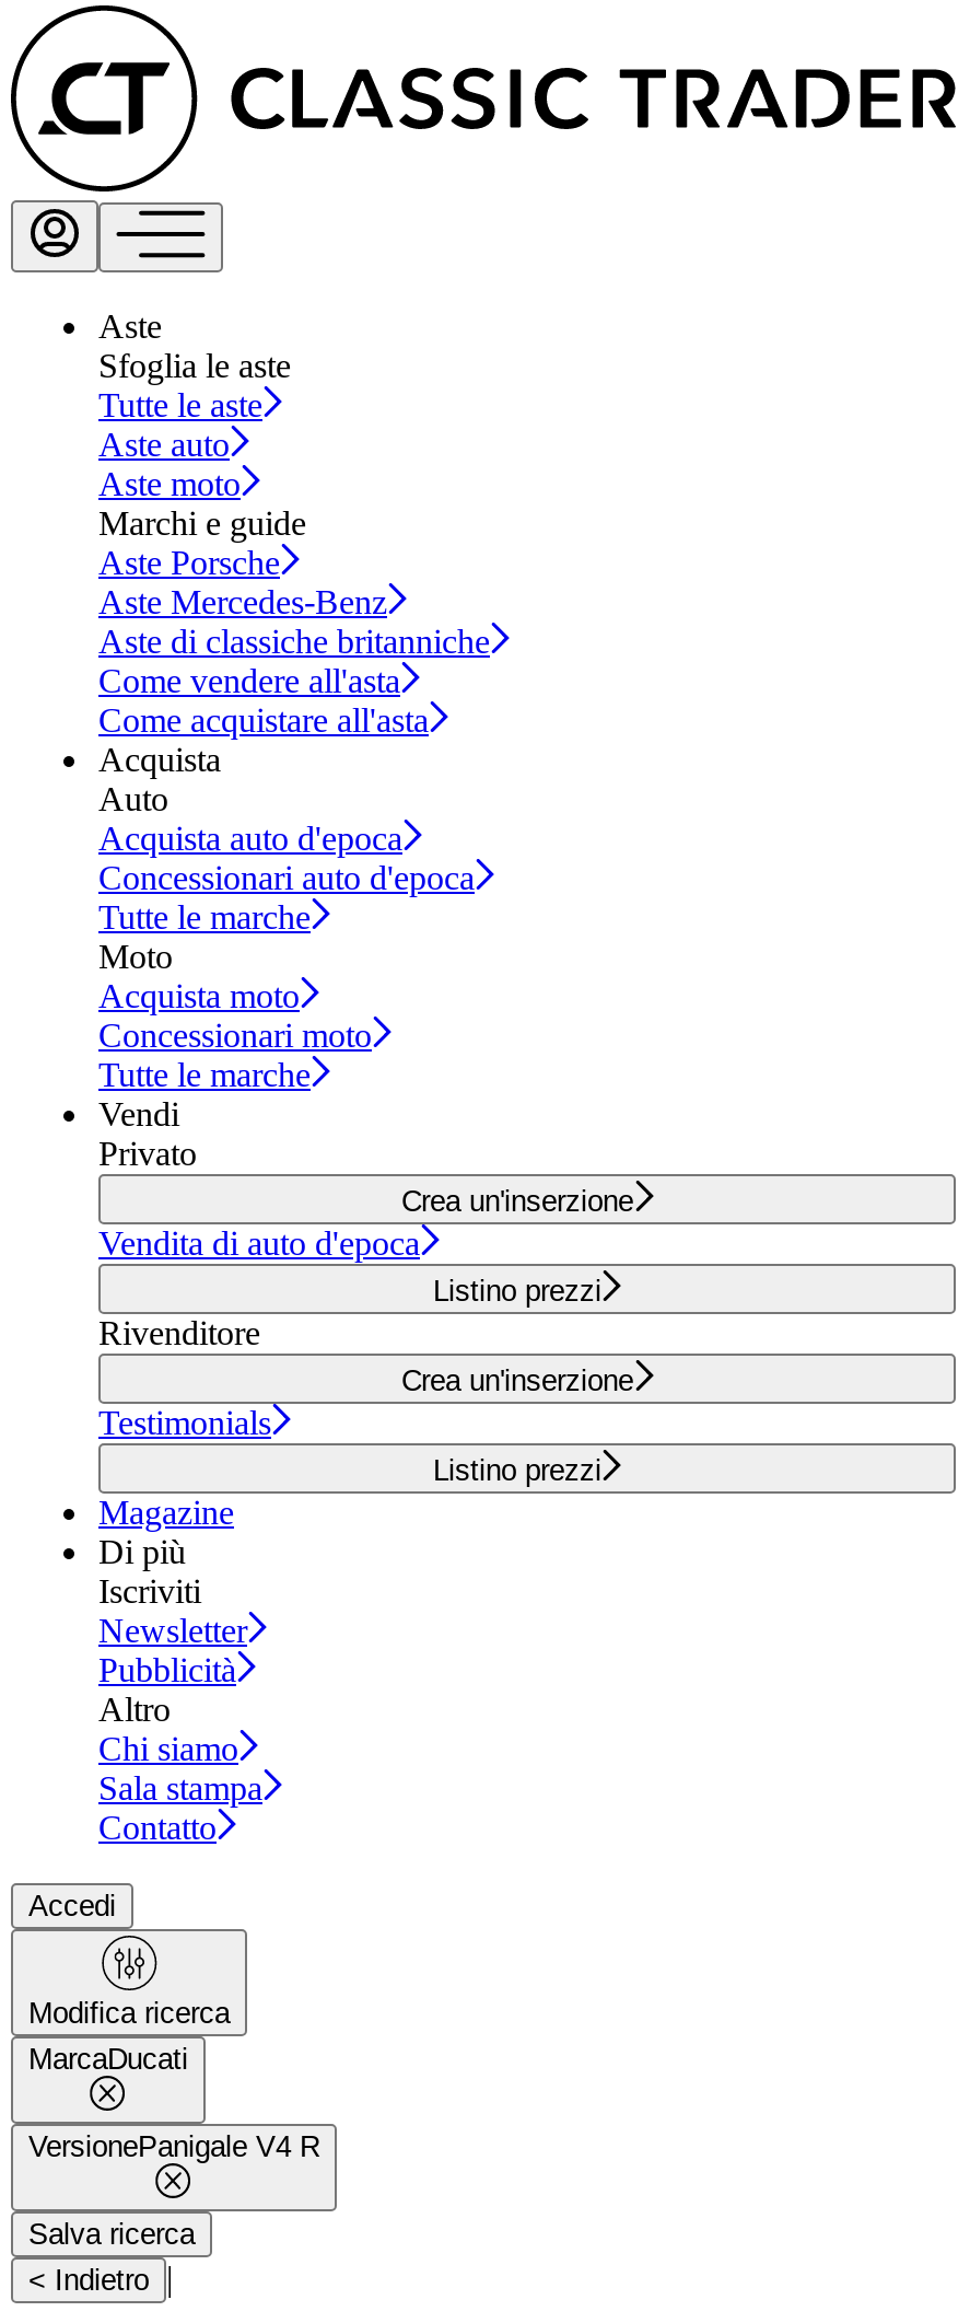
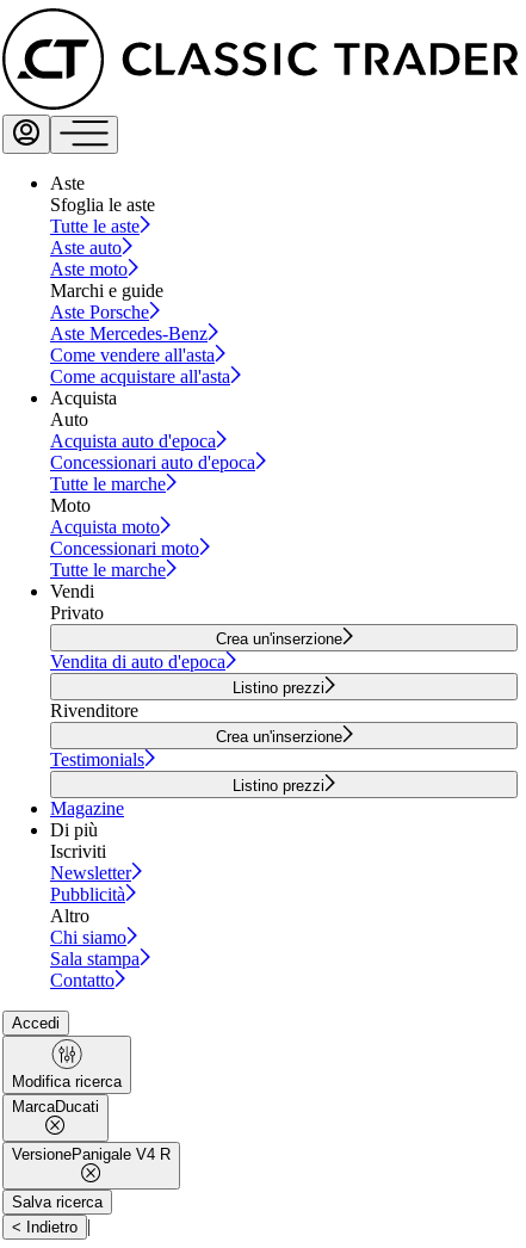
[98,623,490,660] Aste di classiche britanniche -> none

